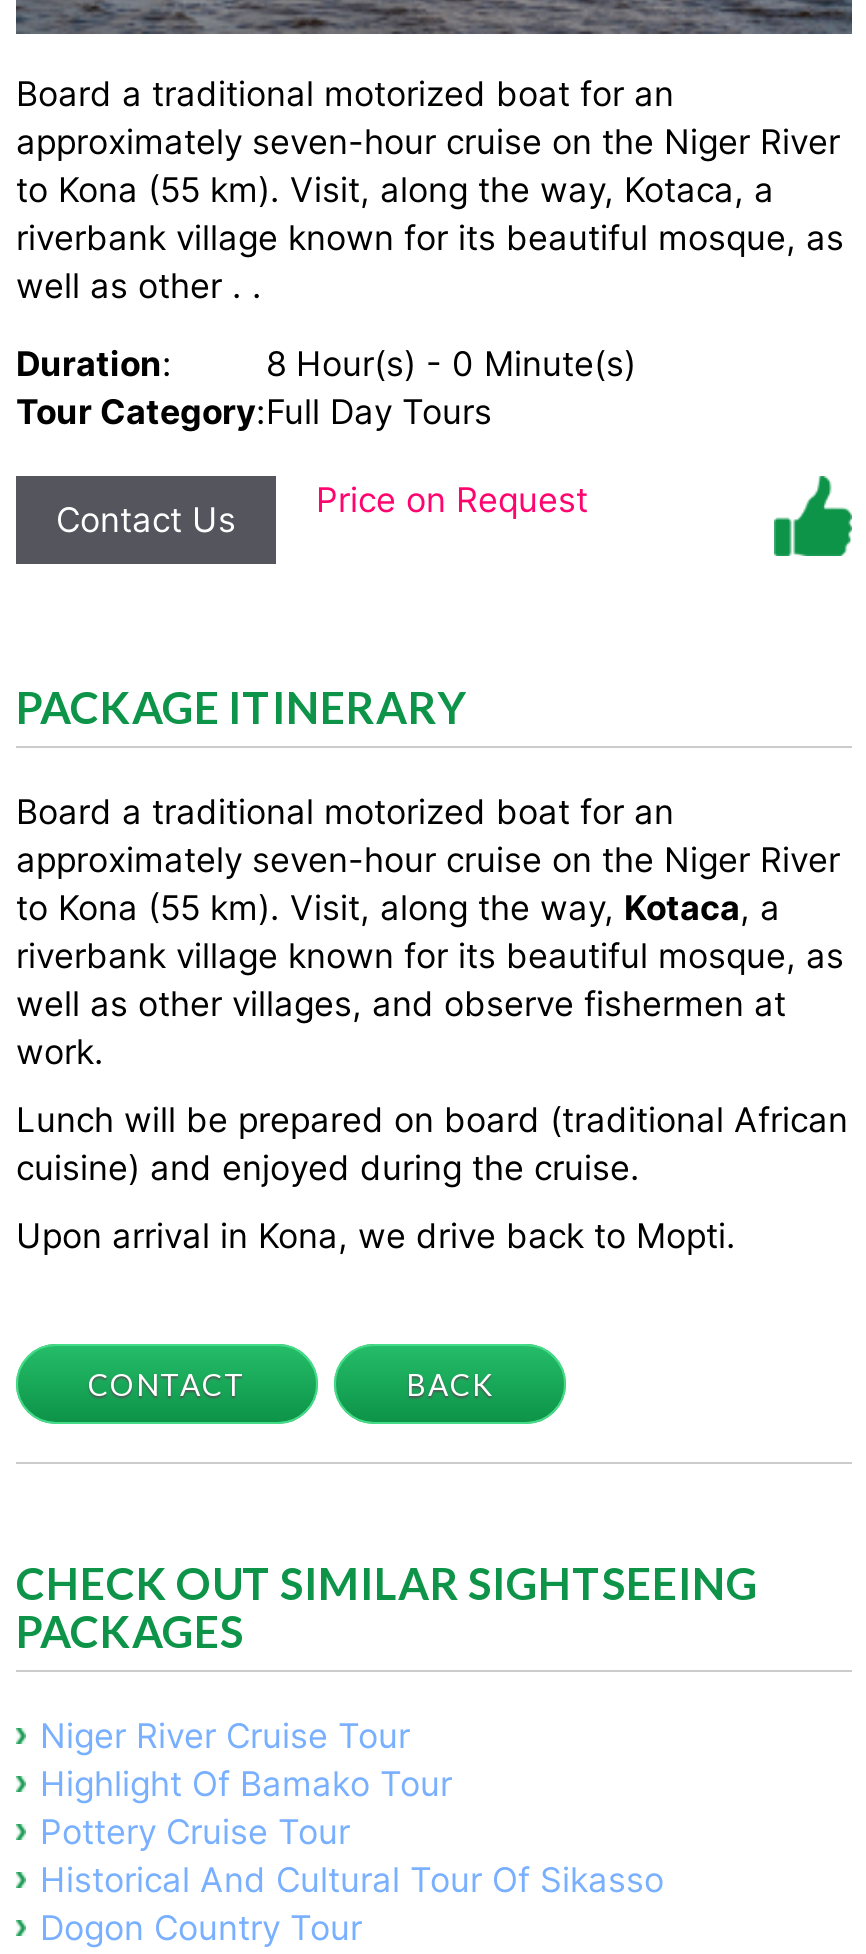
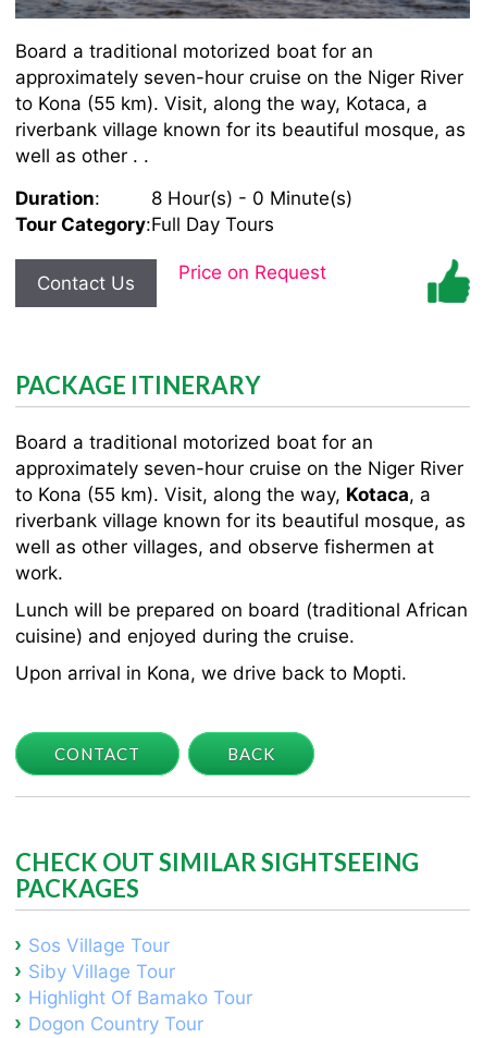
[40,1717,410,1757] Niger River Cruise Tour -> [28,935,175,983] Sos Village Tour | Siby Village Tour
moved [40,1765,452,1805] -> [28,987,252,1009]: Highlight Of Bamako Tour
[40,1813,664,1901] Pottery Cruise Tour | Historical And Cultural Tour Of Sikasso -> none

